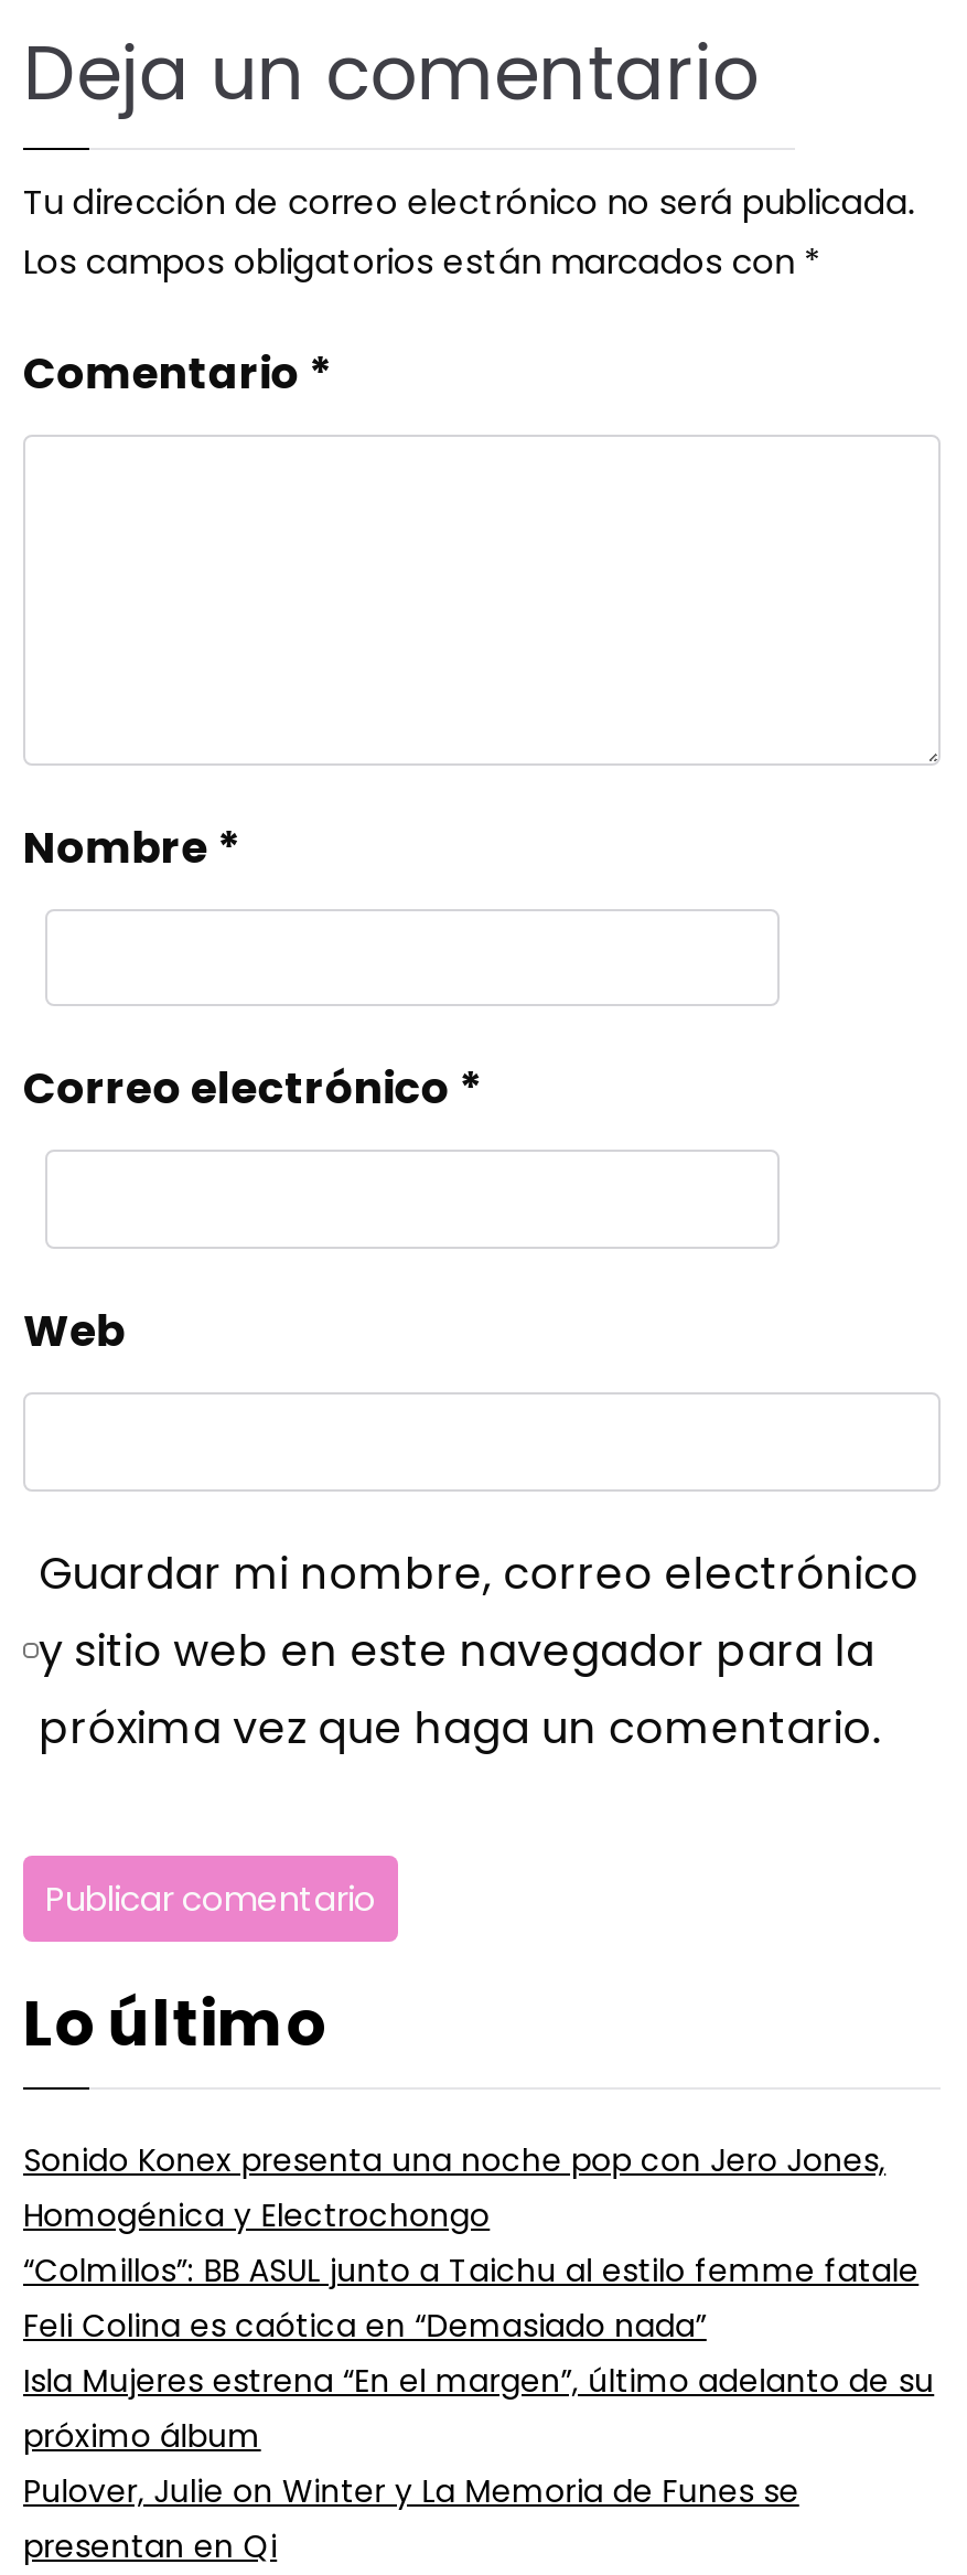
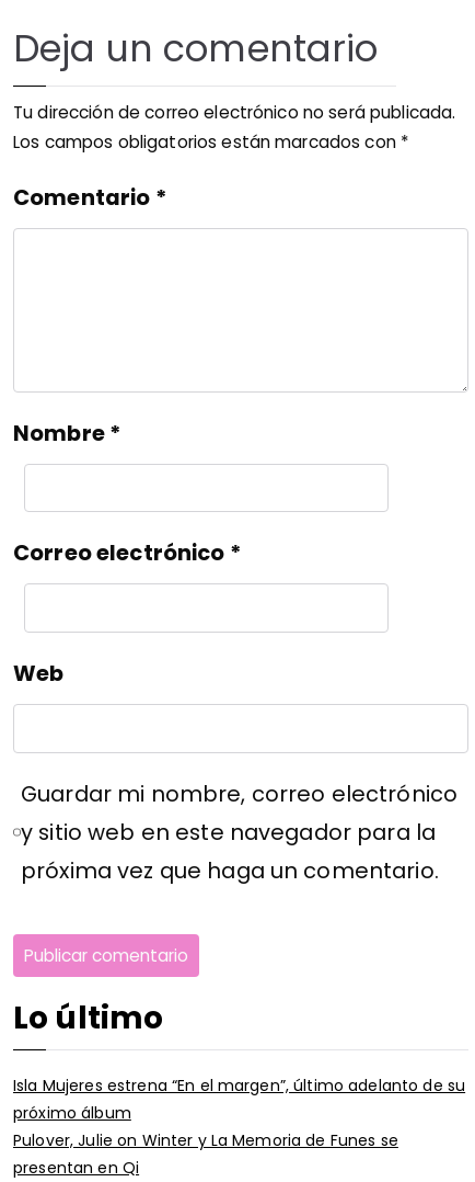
[23,2137,919,2347] Sonido Konex presenta una noche pop con Jero Jones, | Homogénica y Electrochongo | “Colmillos”: BB ASUL junto a Taichu al estilo femme fatale | Feli Colina es caótica en “Demasiado nada” -> none

